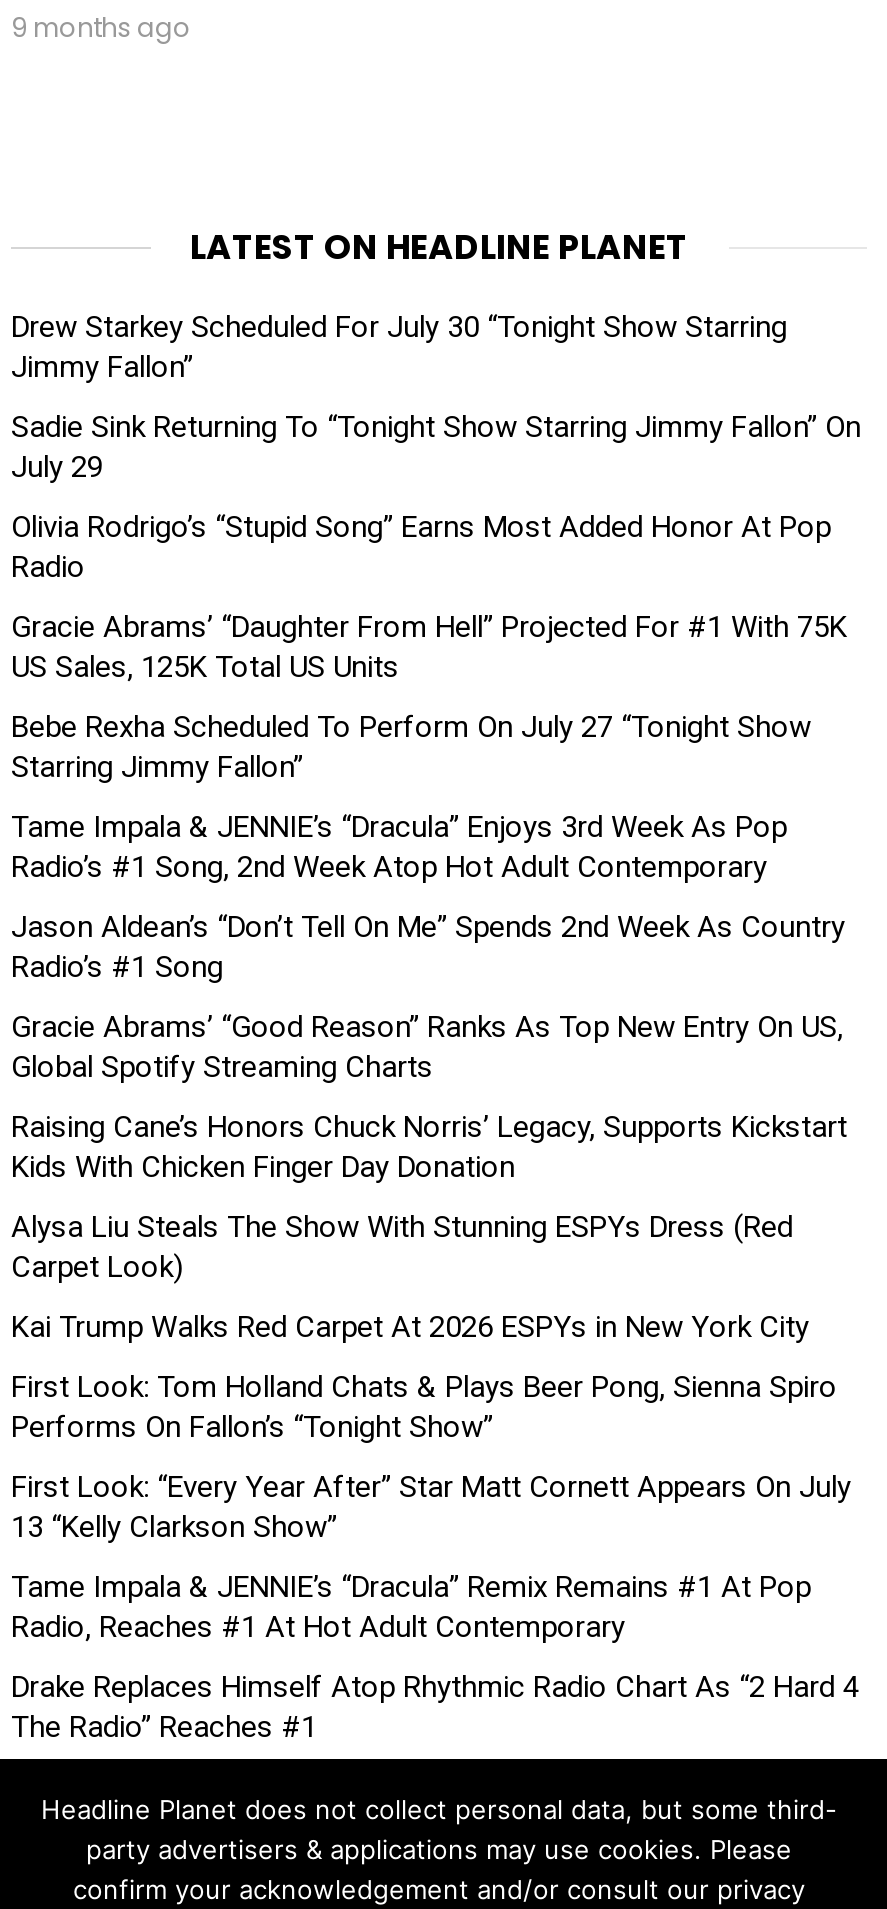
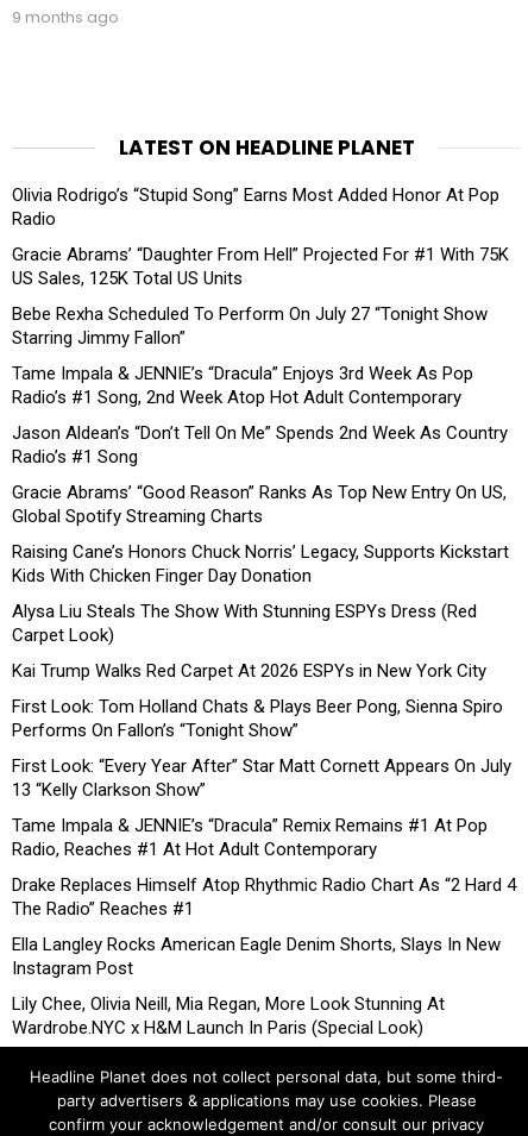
[11,309,861,485] Drew Starkey Scheduled For July 30 “Tonight Show Starring | Jimmy Fallon” | Sadie Sink Returning To “Tonight Show Starring Jimmy Fallon” On | July 29 -> none
moved [11,509,859,1744] -> [12,185,516,920]: Olivia Rodrigo’s “Stupid Song” Earns Most Added Honor At Pop | Radio | Gracie Abrams’ “Daughter From Hell” Projected For #1 With 75K | ... | Drake Replaces Himself Atop Rhythmic Radio Chart As “2 Hard 4 | The Radio” Reaches #1
none -> [12,934,501,1039] Ella Langley Rocks American Eagle Denim Shorts, Slays In New | Instagram Post | Lily Chee, Olivia Neill, Mia Regan, More Look Stunning At | Wardrobe.NYC x H&M Launch In Paris (Special Look)

